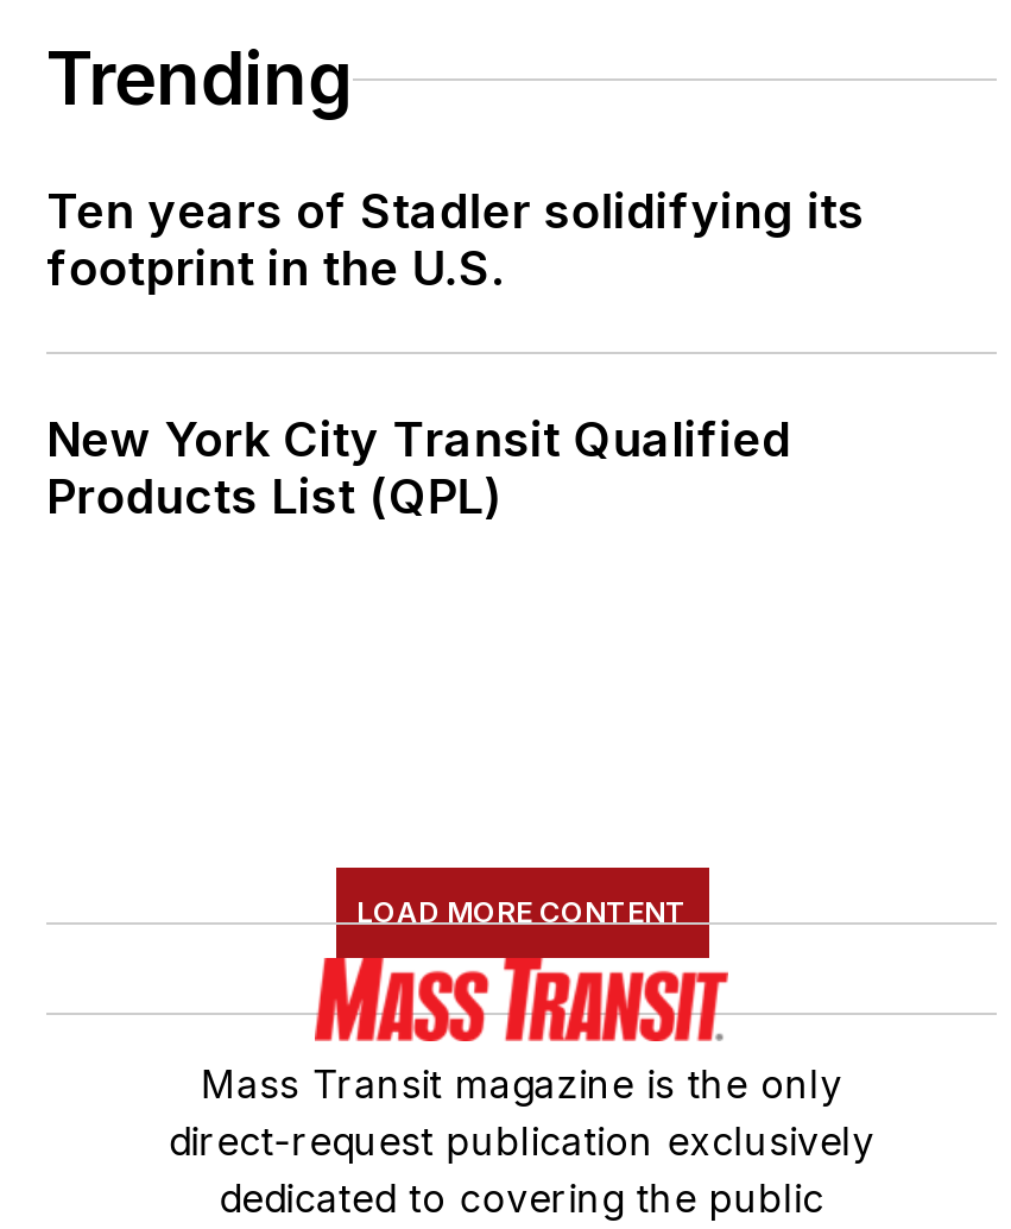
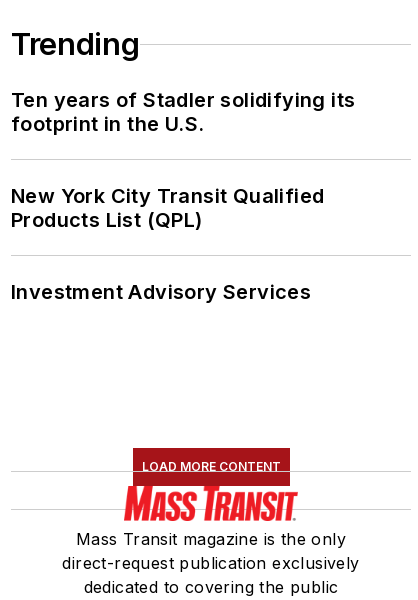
none -> [11,280,311,304] Investment Advisory Services

